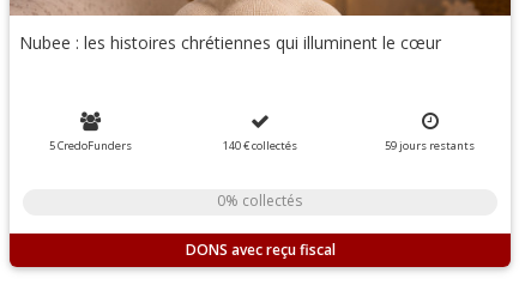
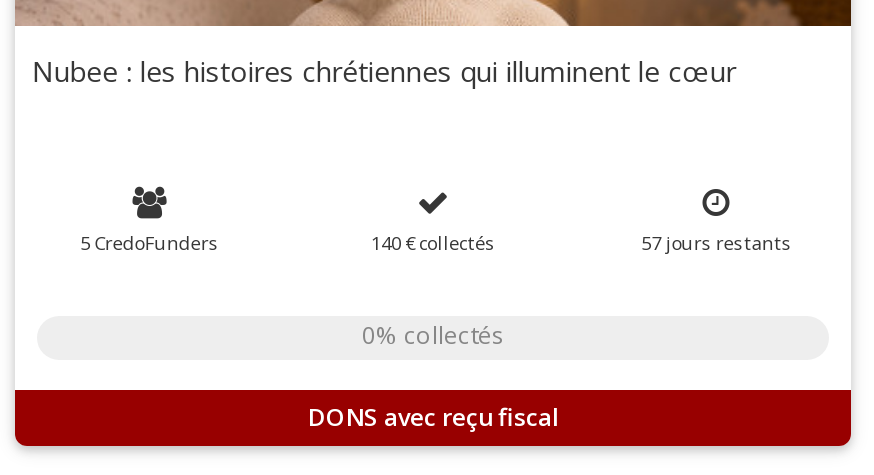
[385,137,475,153] 59 jours restants -> [641,229,791,255] 57 jours restants

